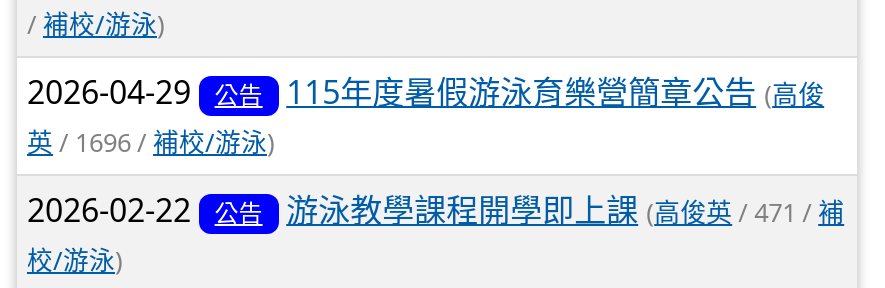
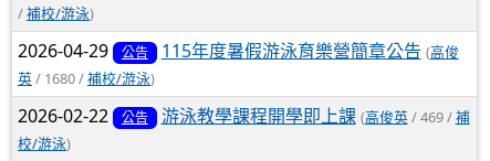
[27,124,275,160] 英/ 1696 /補校/游泳) -> [18,69,155,88] 英/ 1680 /補校/游泳)
[27,188,844,232] 2026-02-22 公告 游泳教學課程開學即上課 (高俊英/ 471 /補 -> [18,104,470,128] 2026-02-22 公告 游泳教學課程開學即上課 (高俊英/ 469 /補

